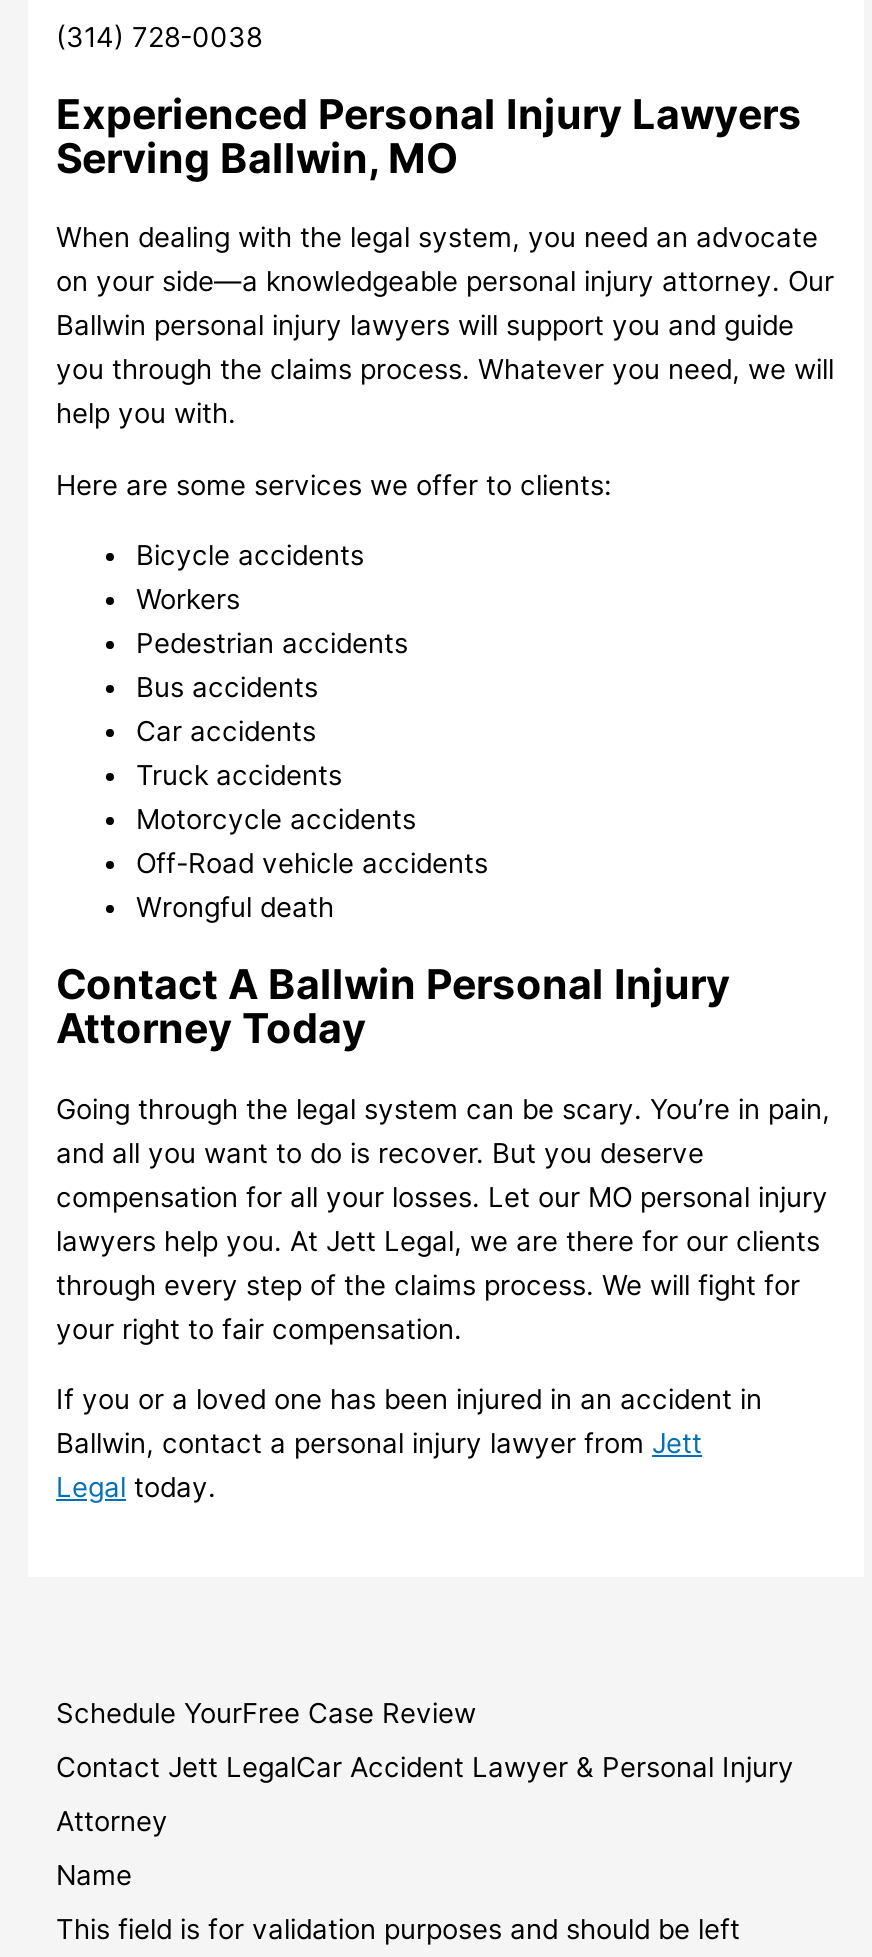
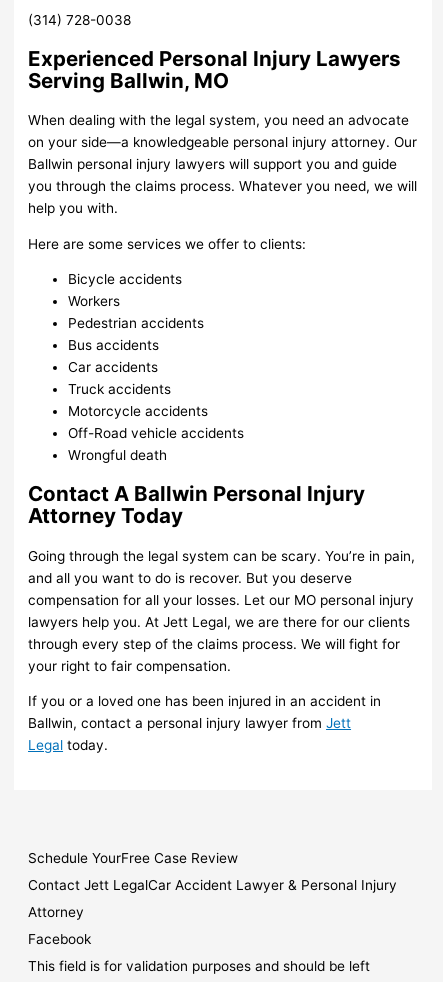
[56,1859,132,1891] Name -> [28,931,91,947] Facebook

